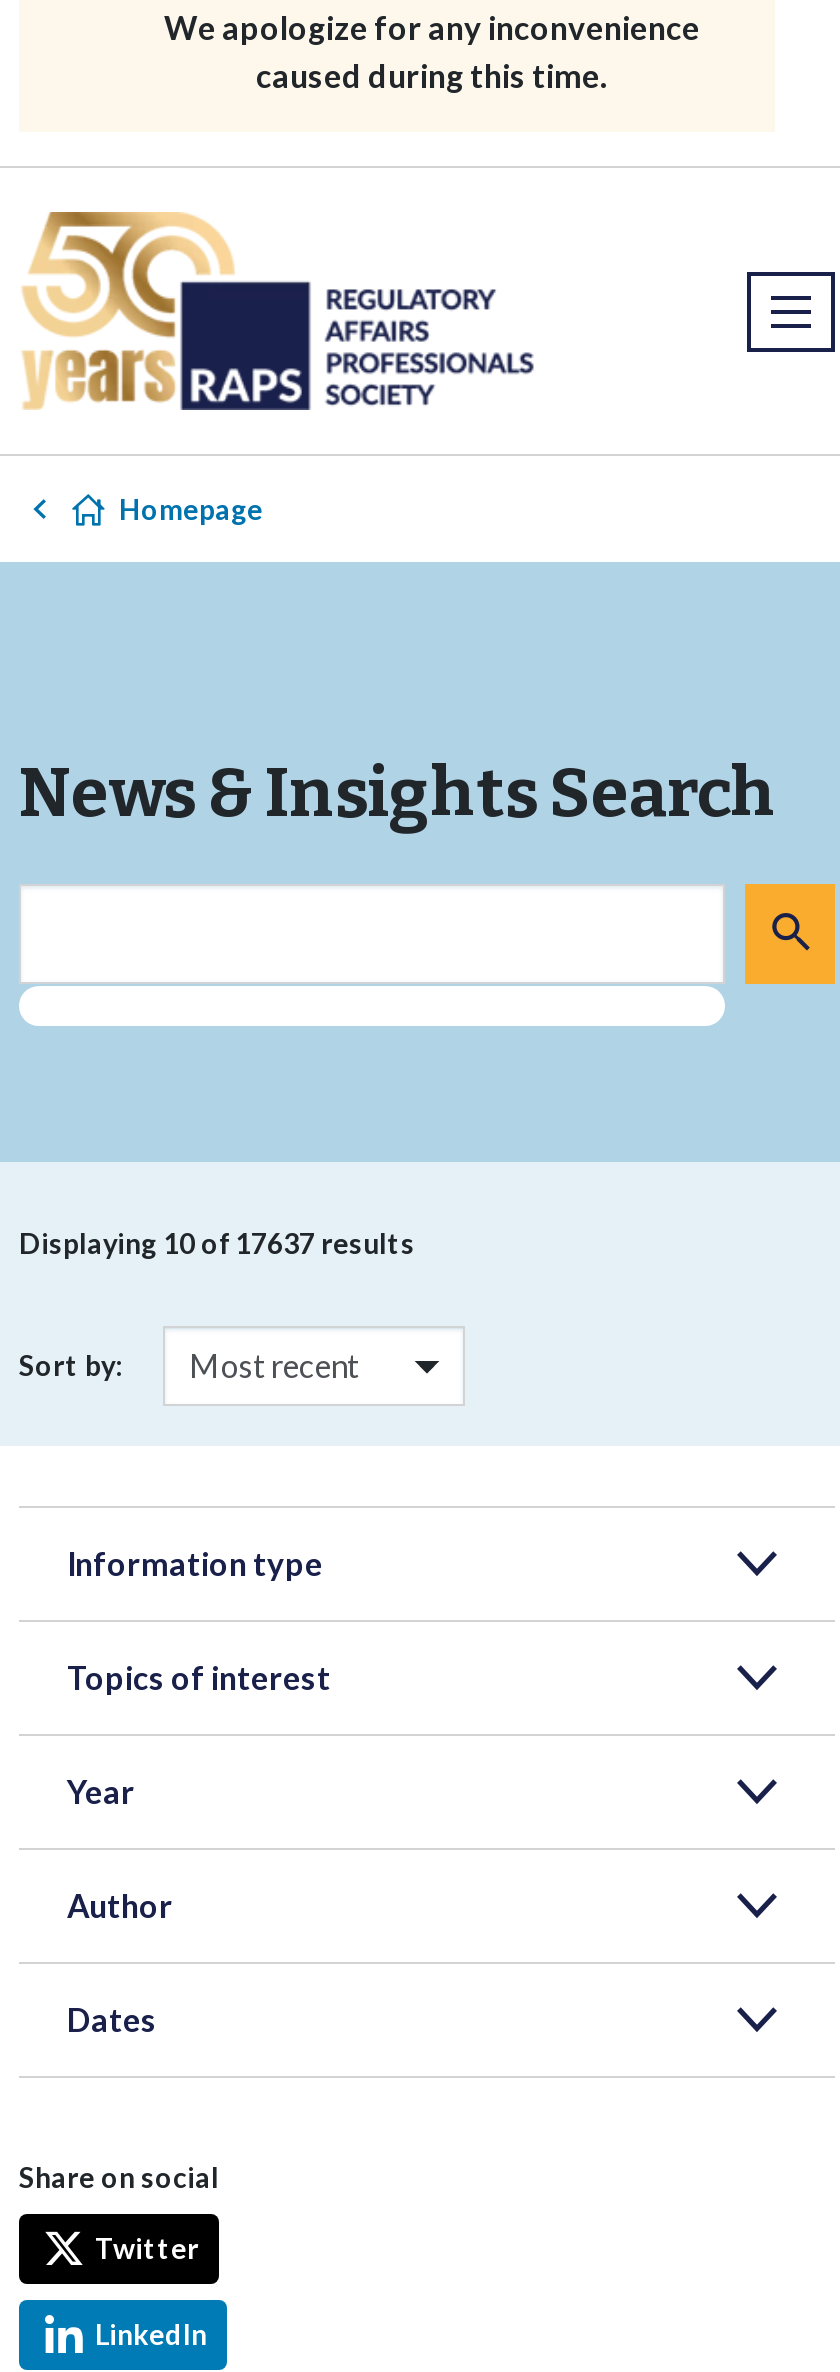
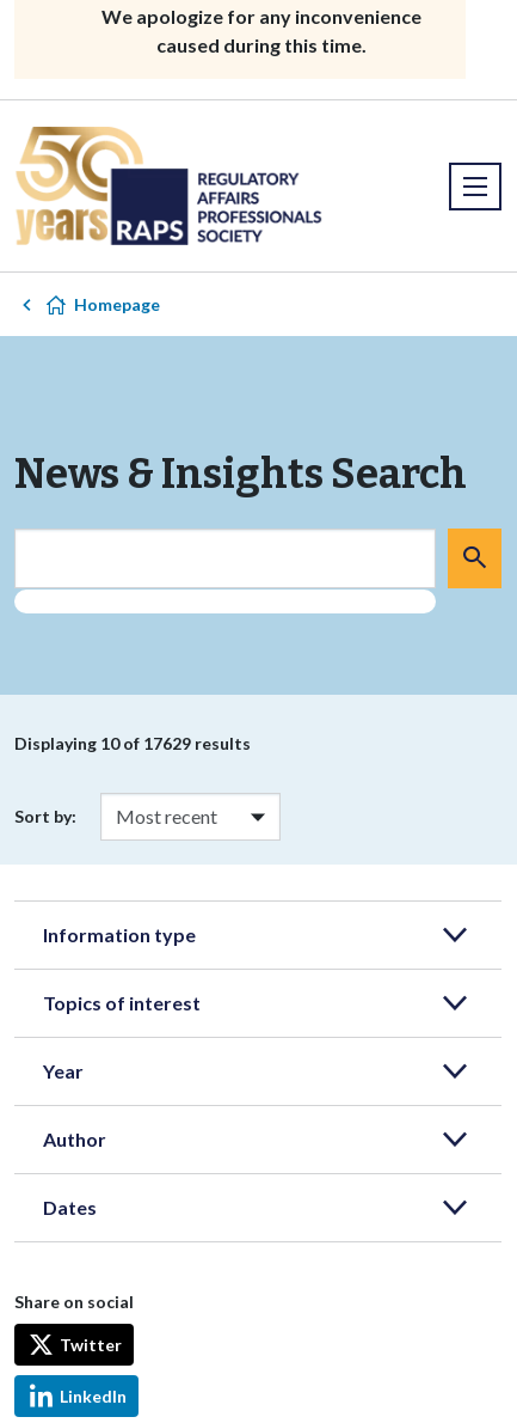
[19,1227,415,1261] Displaying 10 of 17637 results -> [14,734,251,754] Displaying 10 of 17629 results

